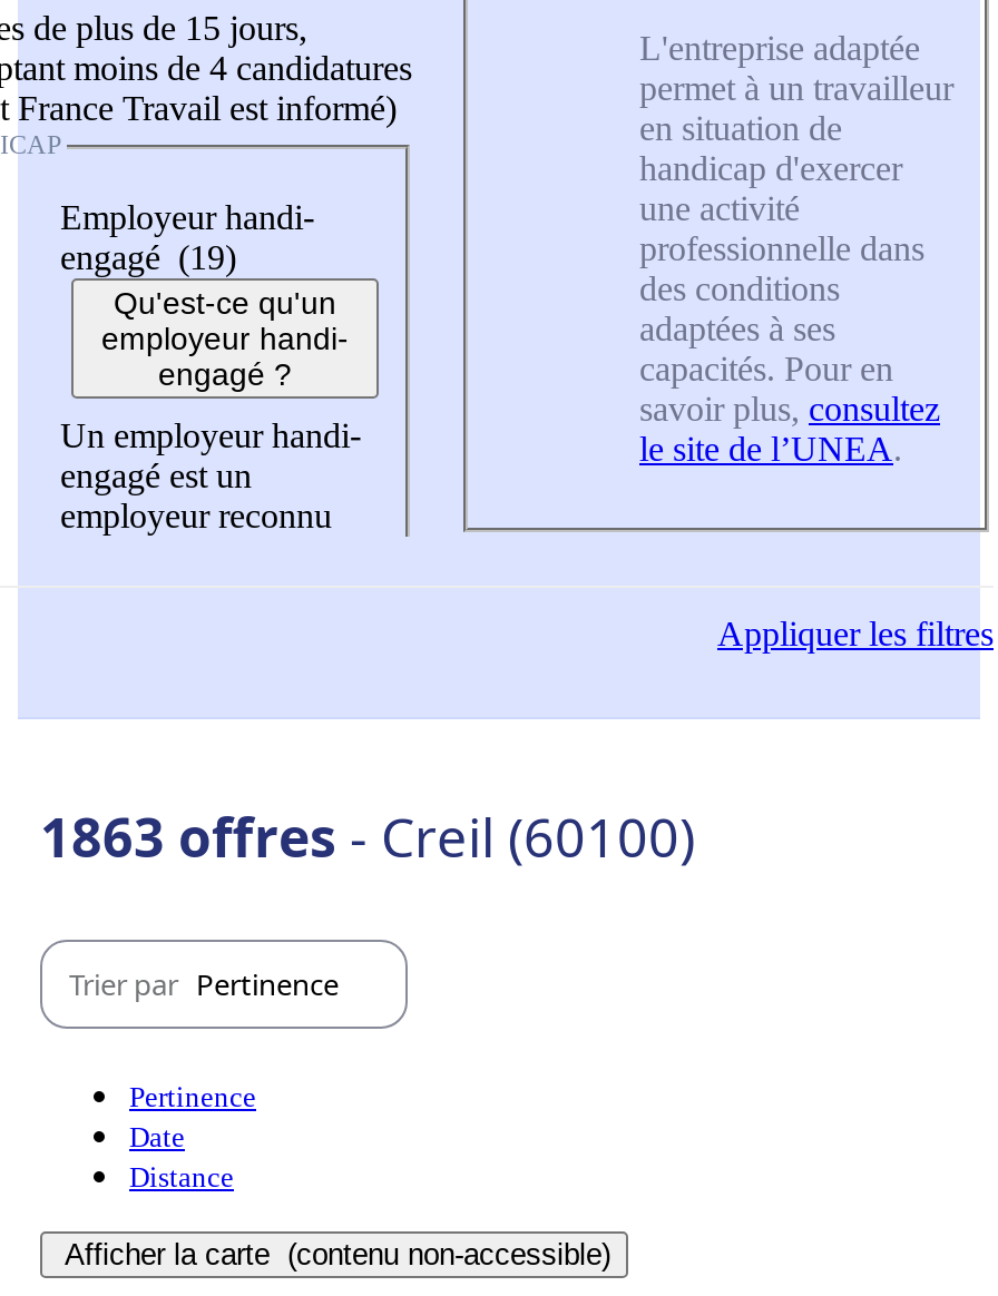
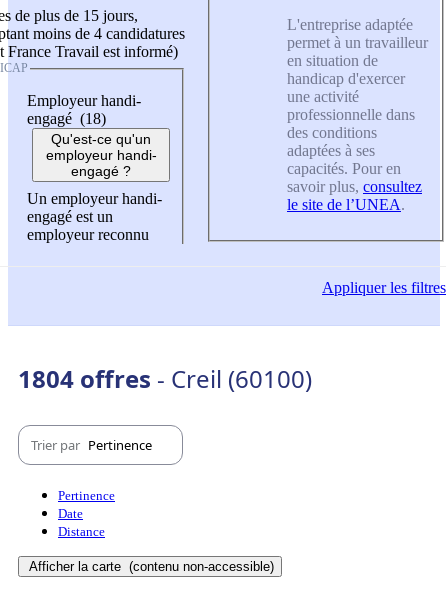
[60,238,245,276] engagé (19) -> [27,110,110,127] engagé (18)
[40,799,695,873] 1863 offres - Creil (60100) -> [18,362,312,395] 1804 offres - Creil (60100)

